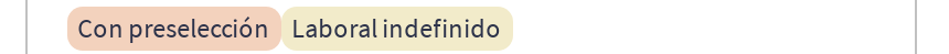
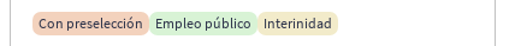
[292,10,501,43] Laboral indefinido -> [155,14,332,32] Empleo público | Interinidad

